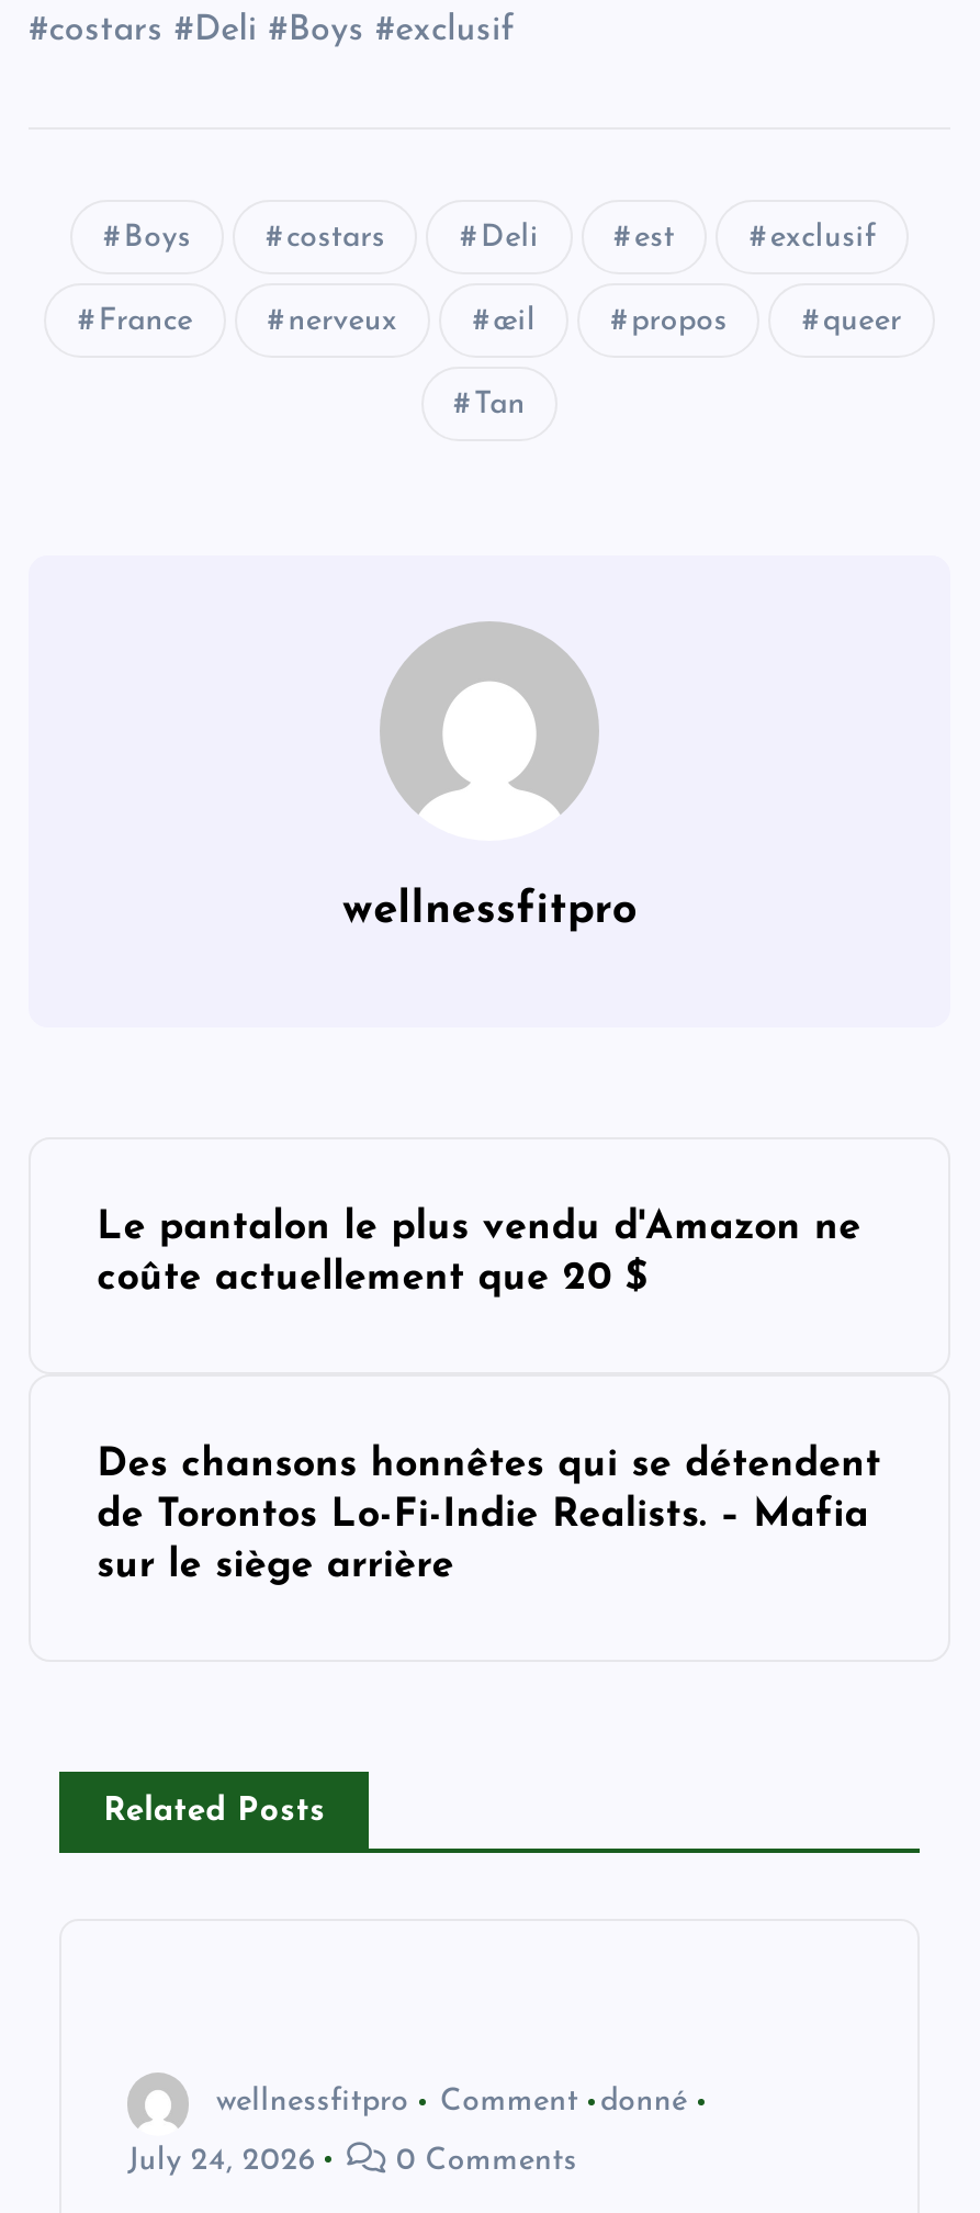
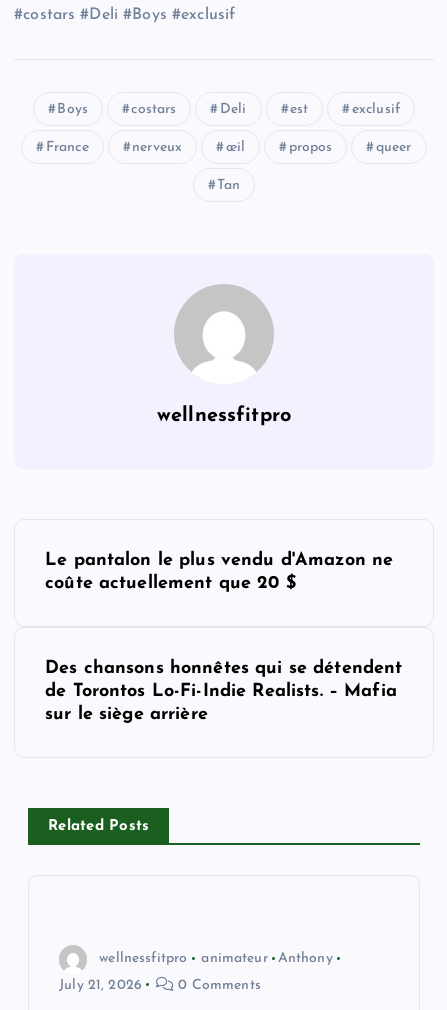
[440,2086,687,2119] Comment | donné -> [201,951,333,966] animateur | Anthony
[128,2144,316,2177] July 24, 2026 -> [59,977,142,992] July 21, 2026

